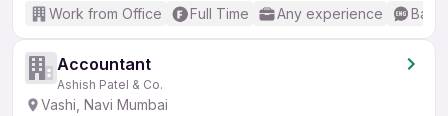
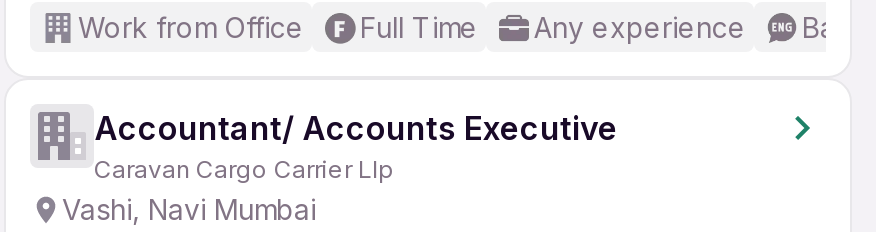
[57,54,163,92] Accountant | Ashish Patel & Co. -> [94,108,618,184] Accountant/ Accounts Executive | Caravan Cargo Carrier Llp

